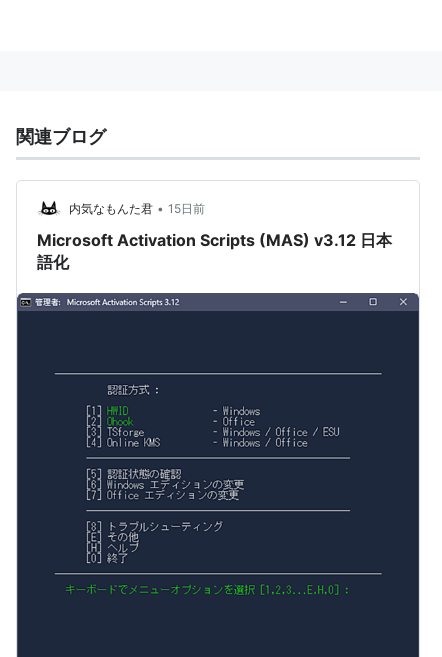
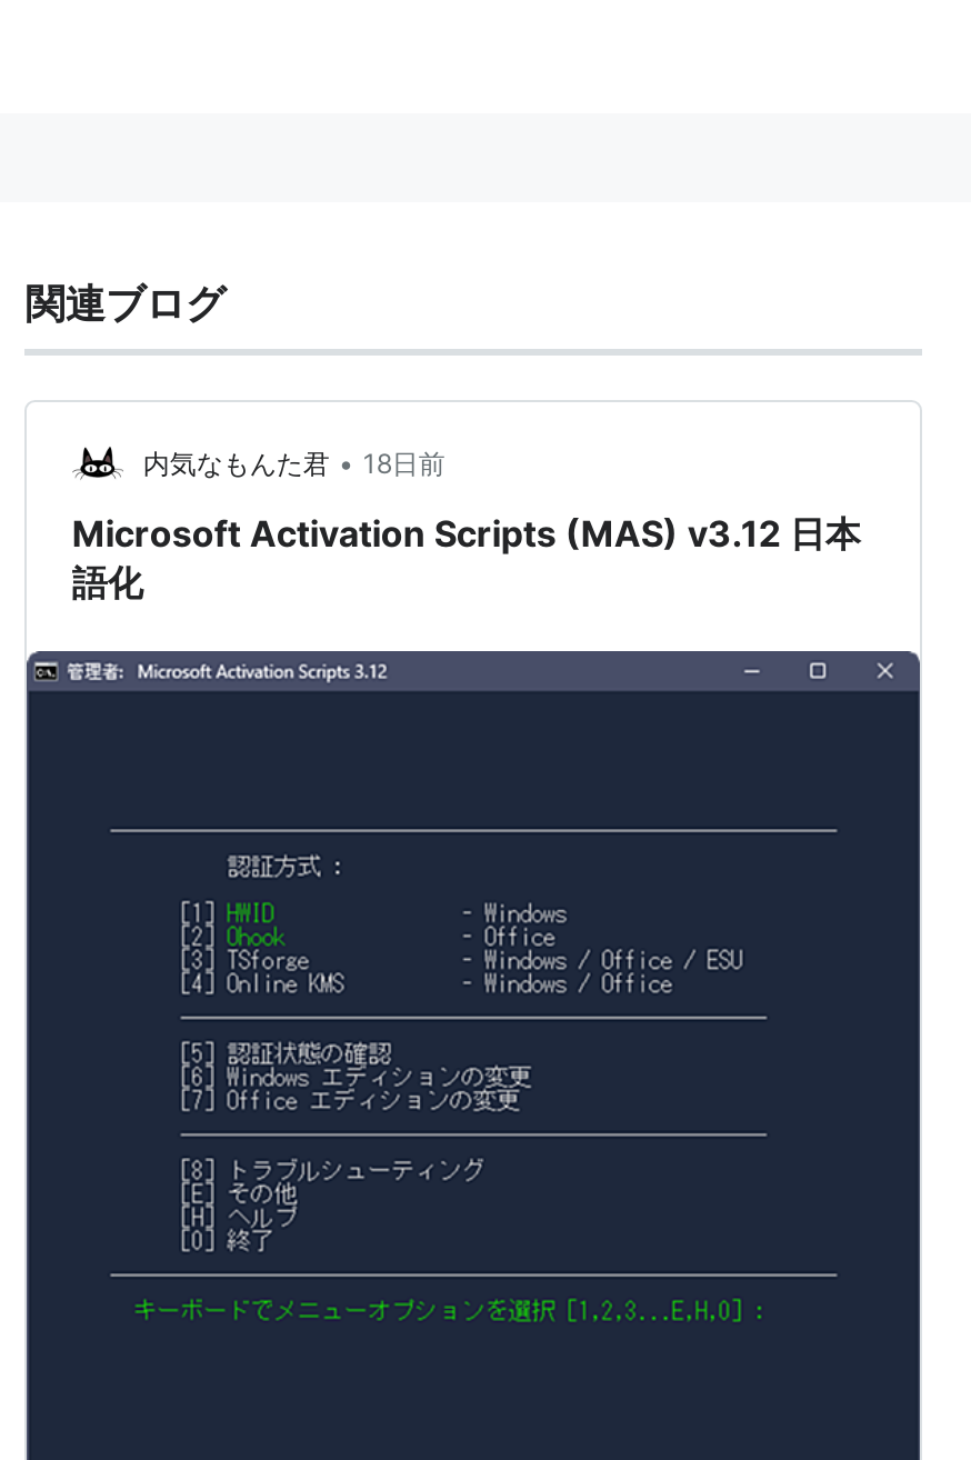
[69,201,205,216] 内気なもんた君 • 15日前 -> [143,446,445,481] 内気なもんた君 • 18日前

